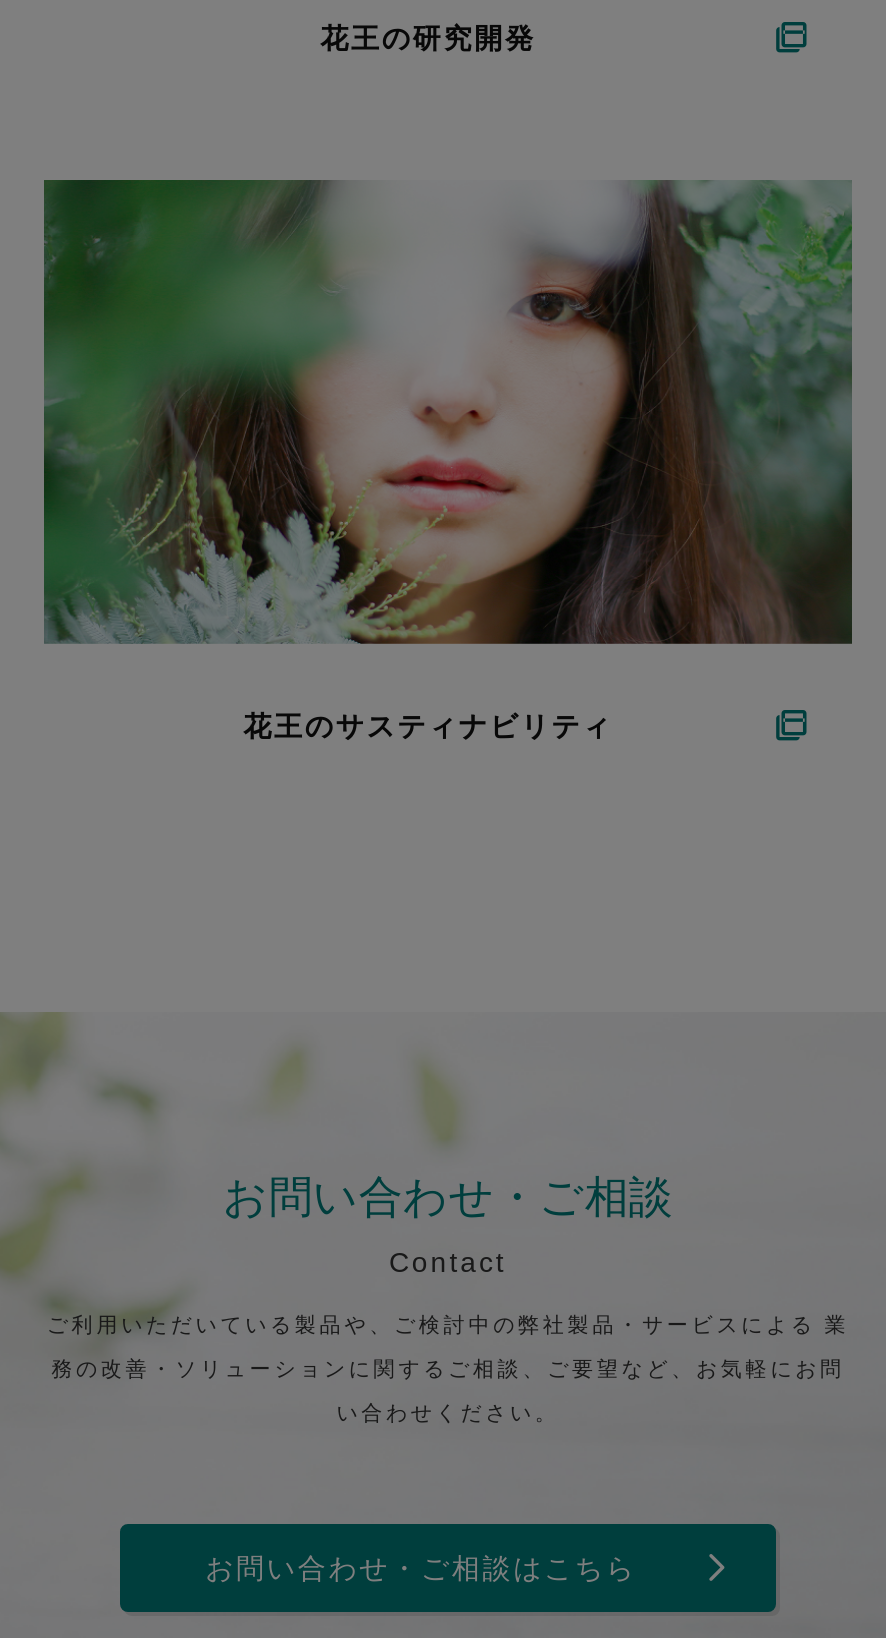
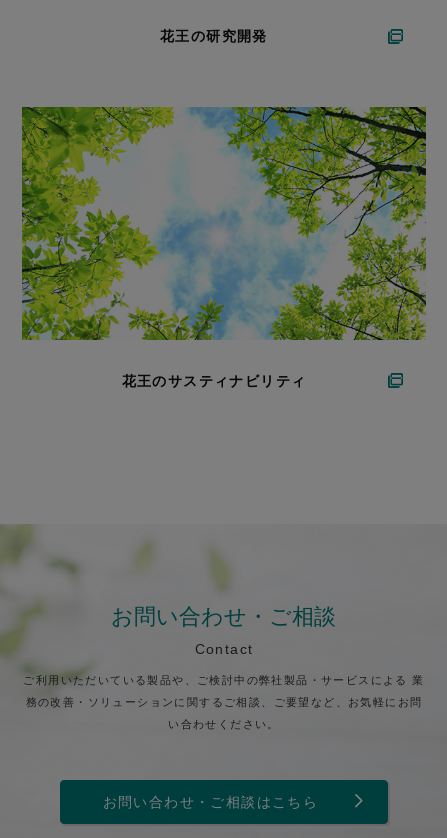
[42,178,854,646] [image] -> [21,106,427,341] [image]

